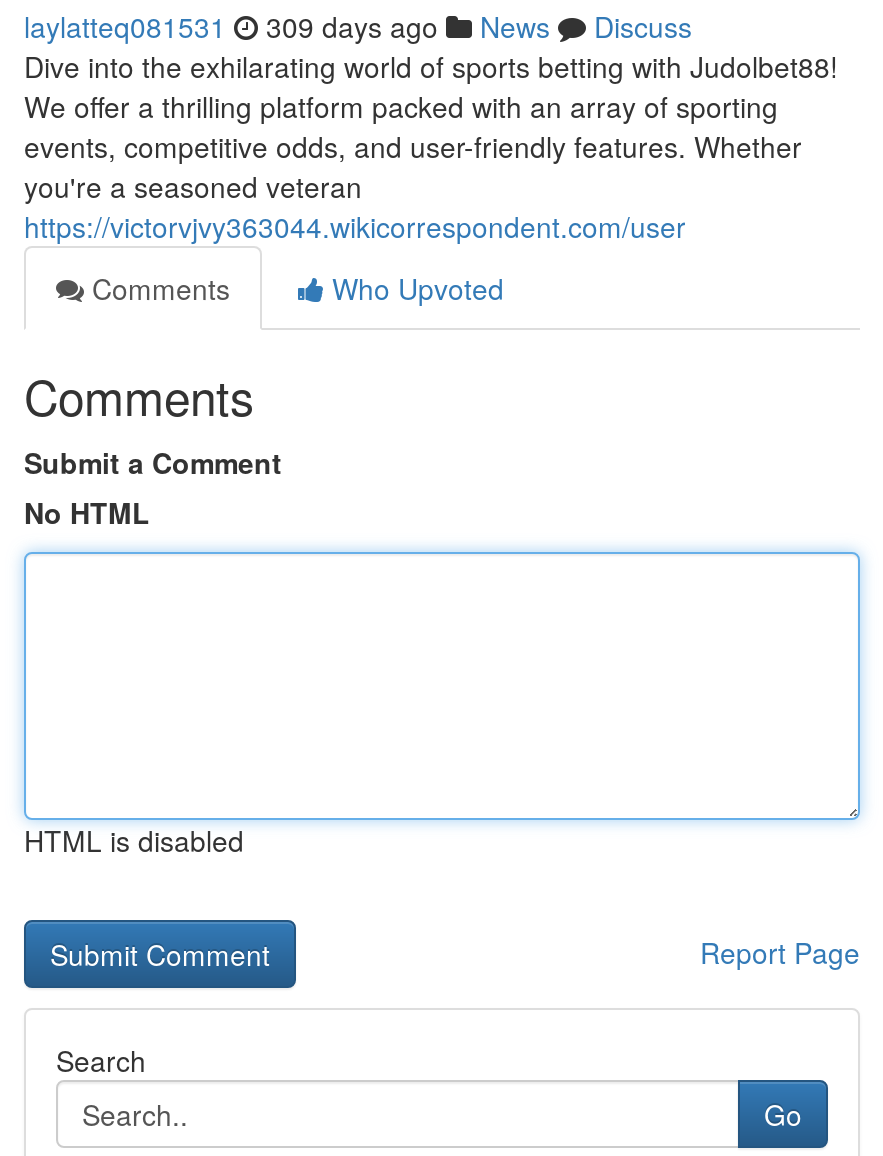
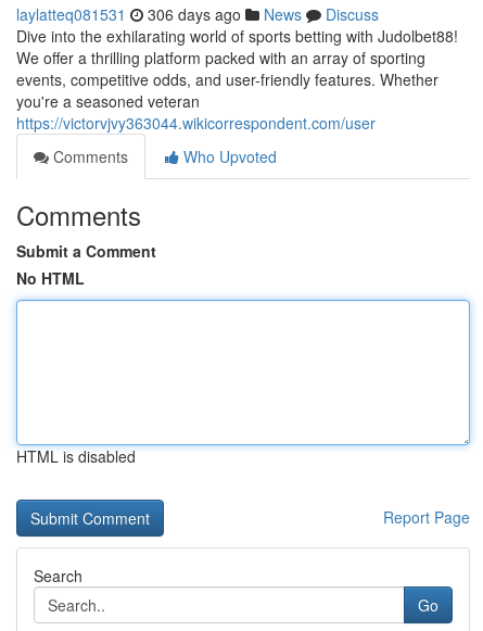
[24,6,692,46] laylatteq081531 309 days ago News Discuss -> [16,3,379,25] laylatteq081531 306 days ago News Discuss

